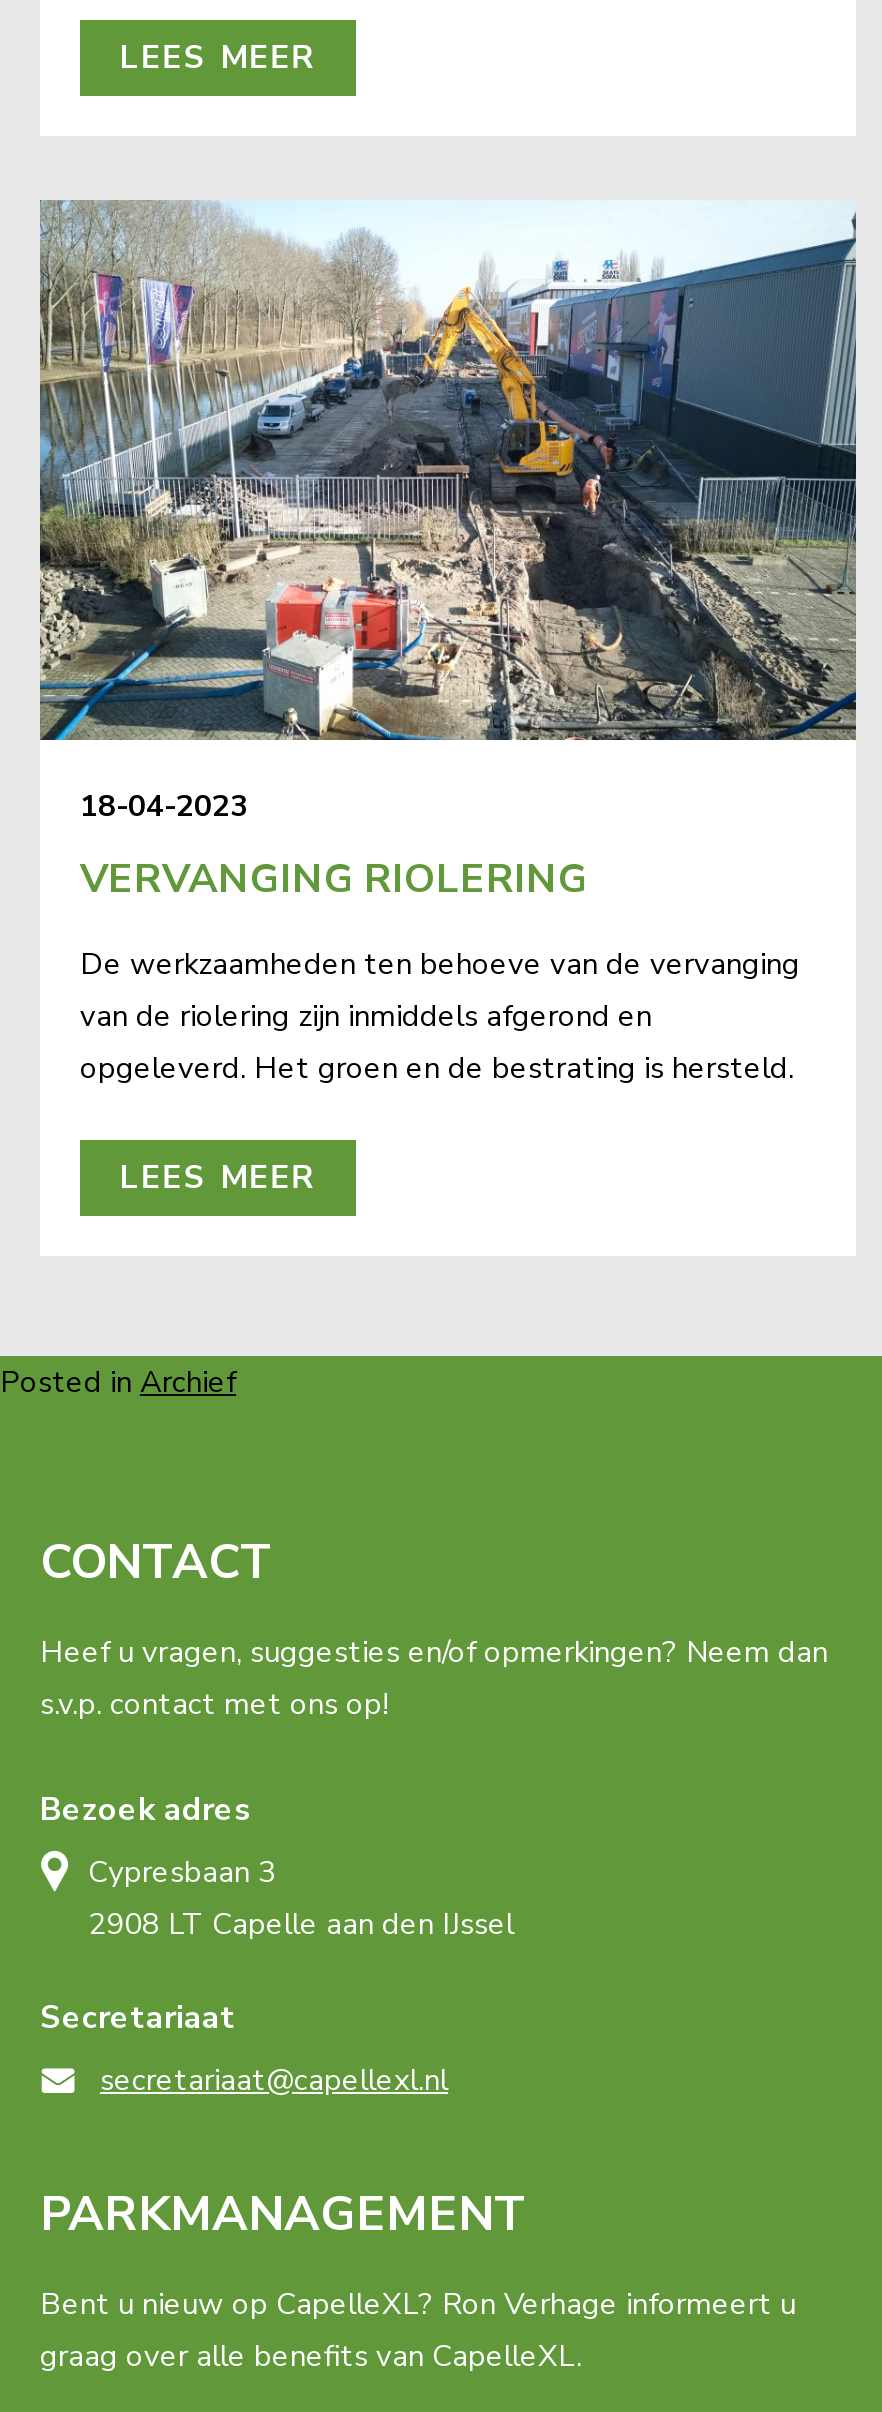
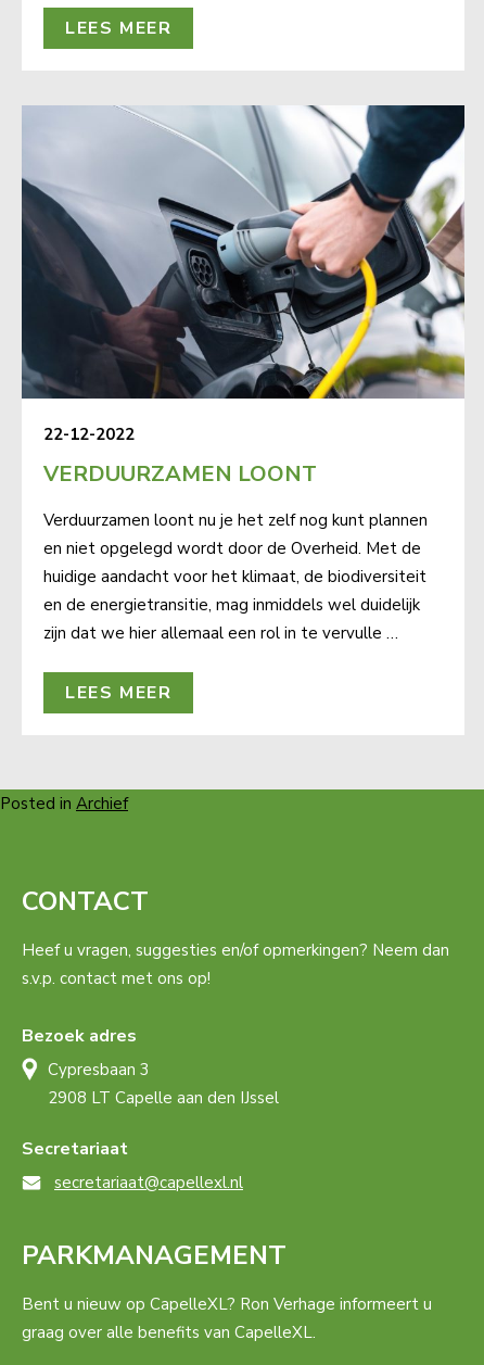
[38,200,858,827] [image] | 18-04-2023 -> [22,104,466,446] [image] | 22-12-2022
[80,853,588,907] VERVANGING RIOLERING -> [43,460,317,489] VERDUURZAMEN LOONT
[80,945,800,1089] De werkzaamheden ten behoeve van de vervanging | van de riolering zijn inmiddels afgerond en | opgeleverd. Het groen en de bestrating is hersteld. -> [43,510,428,644] Verduurzamen loont nu je het zelf nog kunt plannen | en niet opgelegd wordt door de Overheid. Met de | huidige aandacht voor het klimaat, de biodiversiteit | en de energietransitie, mag inmiddels wel duidelijk | zijn dat we hier allemaal een rol in te vervulle …

